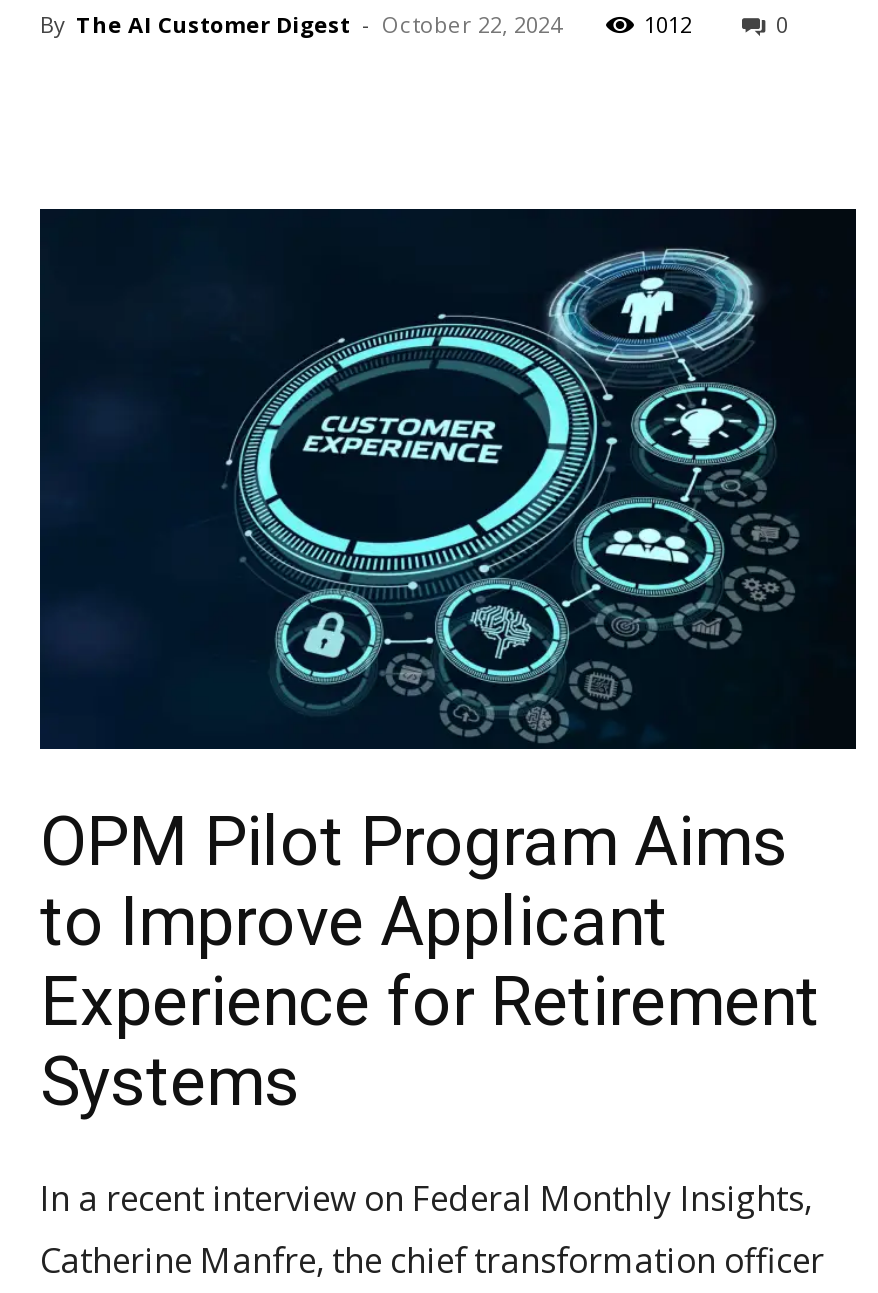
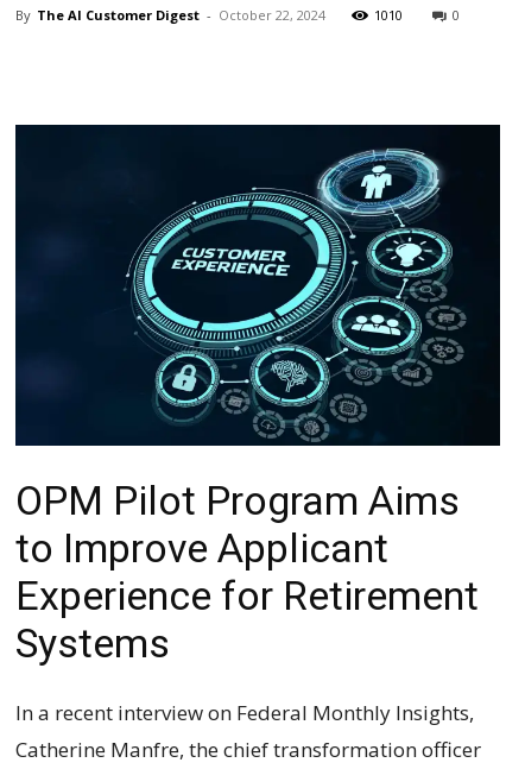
[644,9,692,39] 1012 -> [374,6,403,24] 1010

